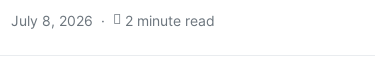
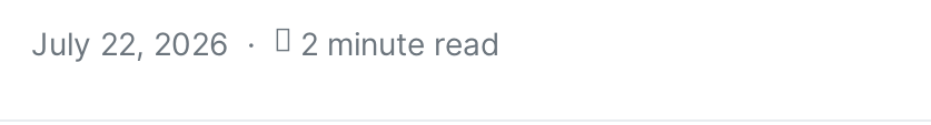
[11,12,215,29] July 8, 2026 2 minute read -> [31,23,501,61] July 22, 2026 2 minute read

